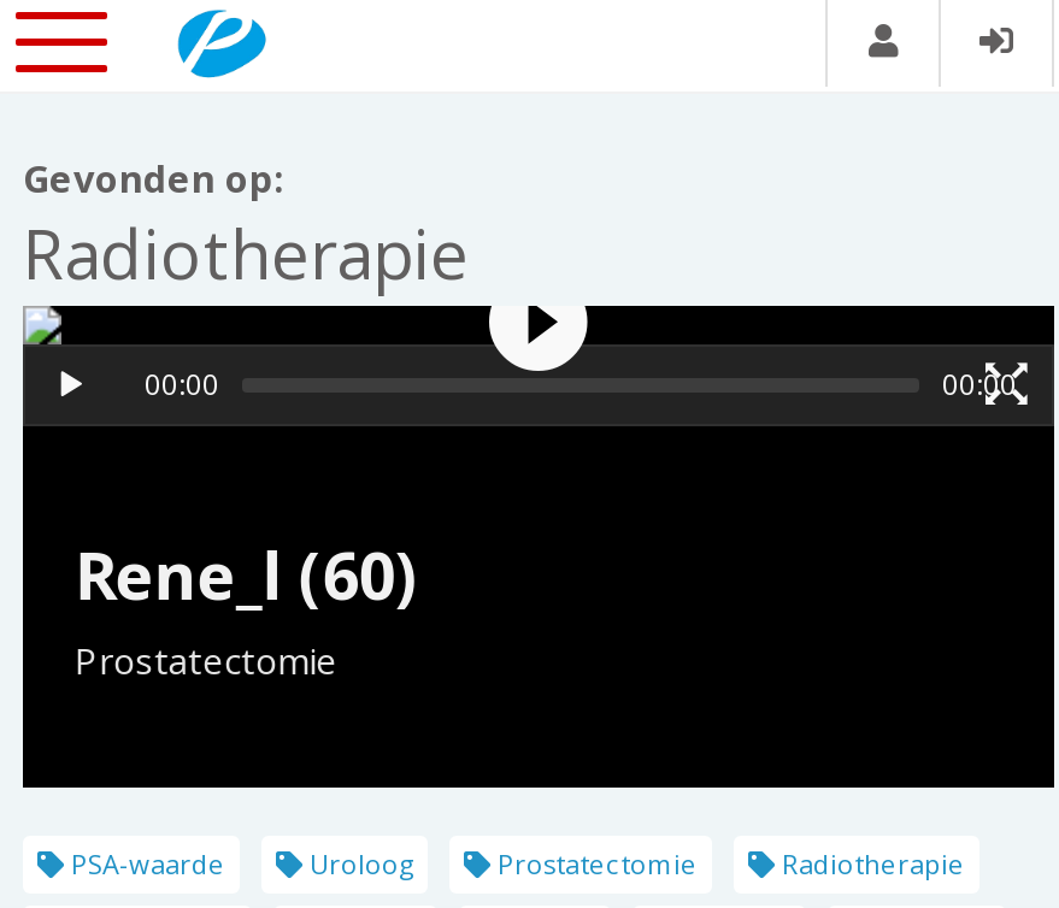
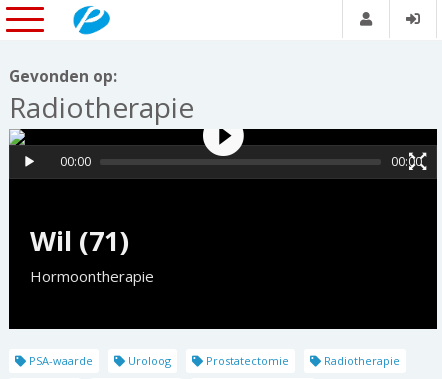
[74,531,419,685] Rene_l (60) | Prostatectomie -> [30,222,154,286] Wil (71) | Hormoontherapie

